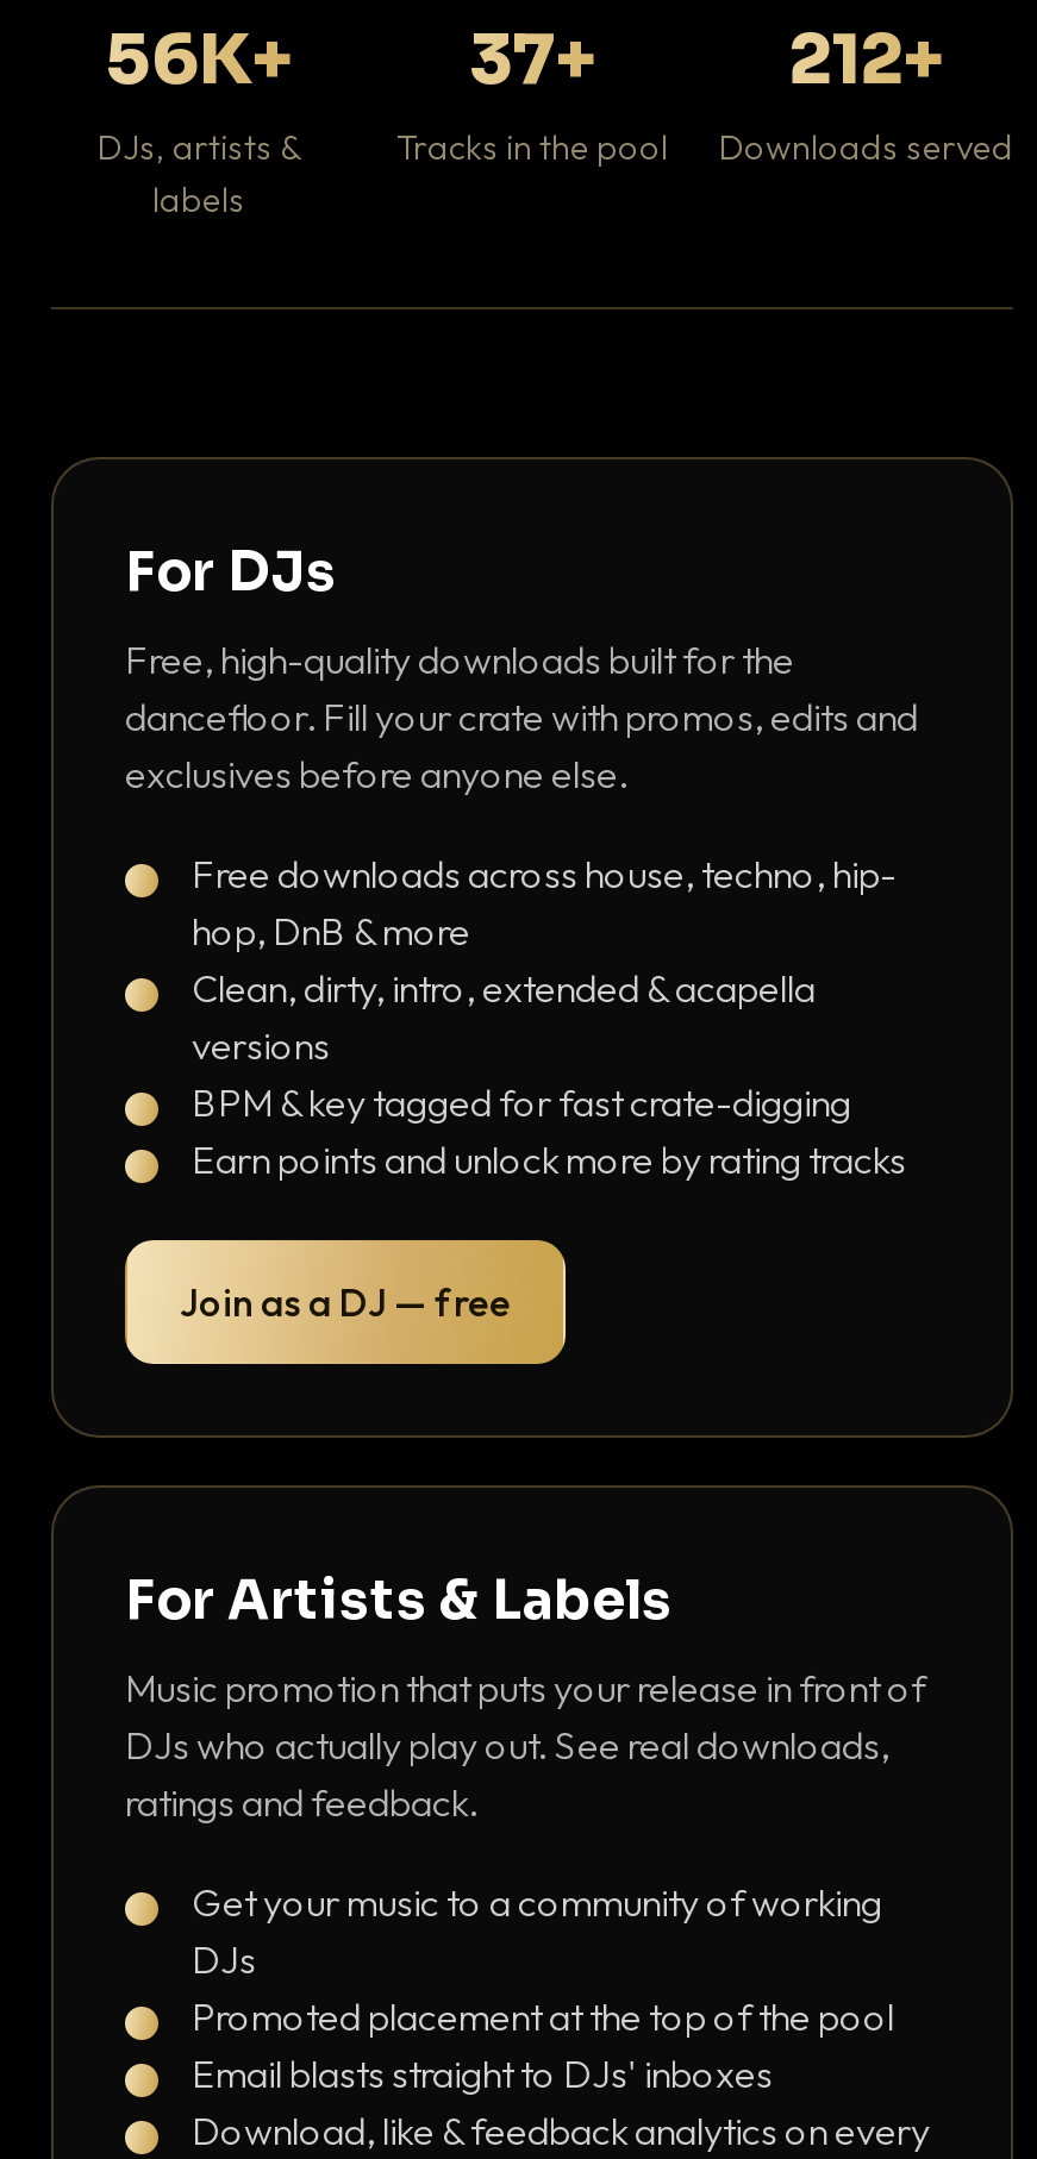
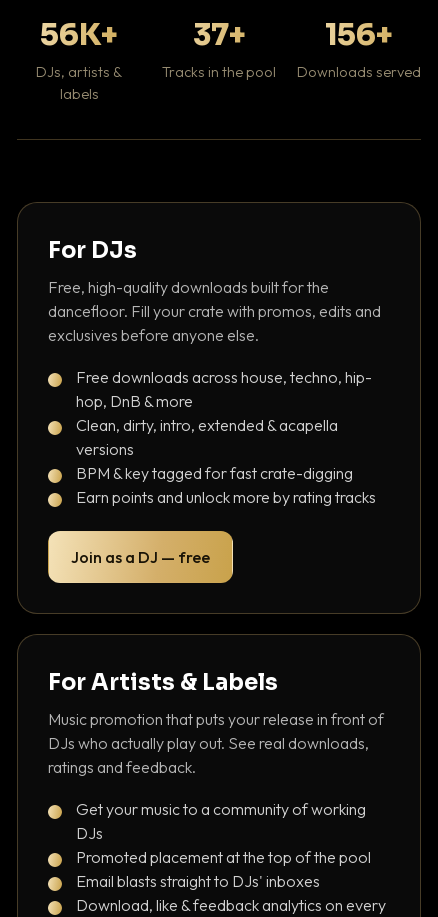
[788,17,943,102] 212+ -> [325,17,393,53] 156+

